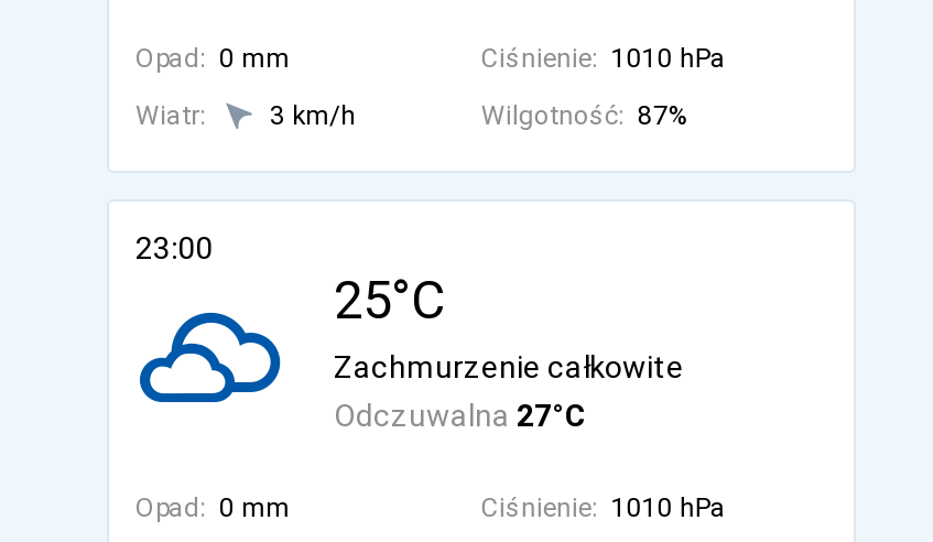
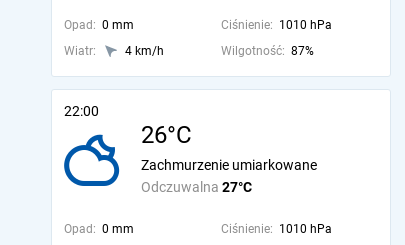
[270,100,356,131] 3 km/h -> [125,44,164,58] 4 km/h
[135,230,444,413] [image] | 23:00 | 25°C -> [63,103,192,187] [image] | 22:00 | 26°C
[334,349,684,384] Zachmurzenie całkowite -> [141,157,317,173] Zachmurzenie umiarkowane

